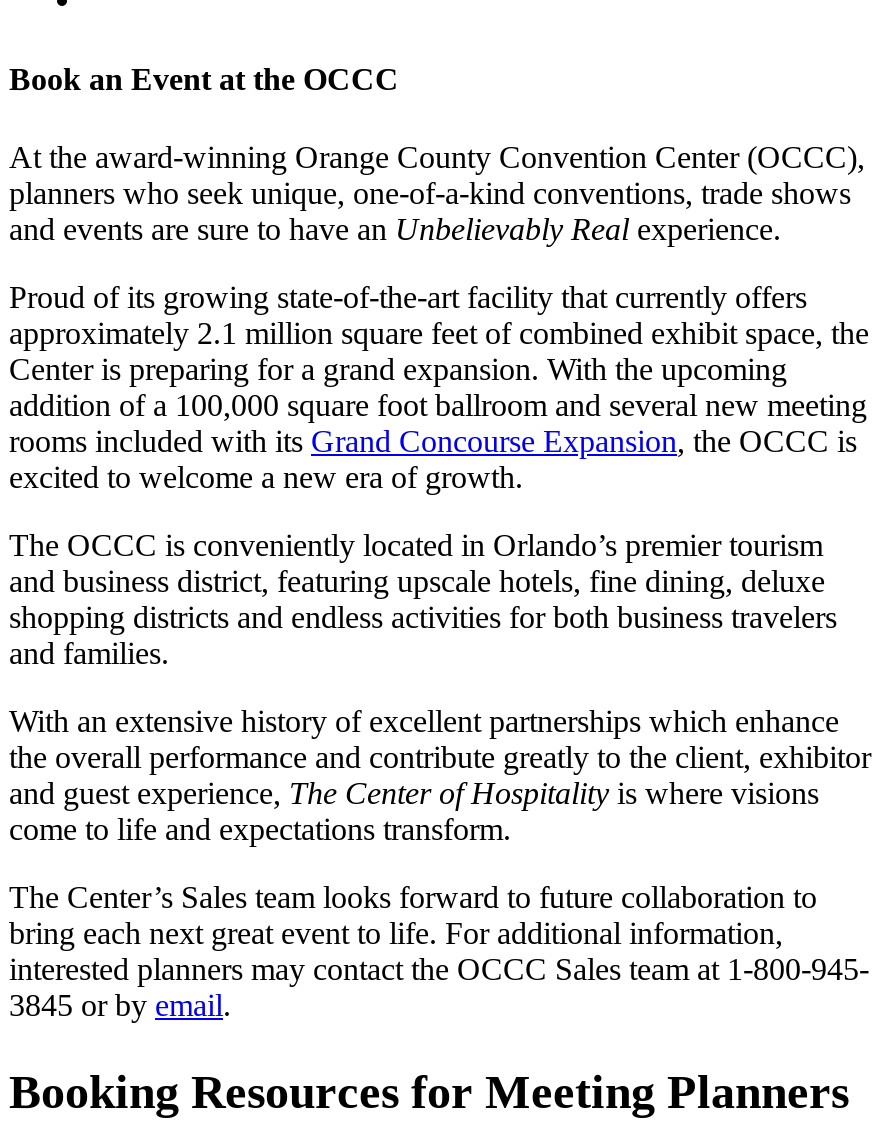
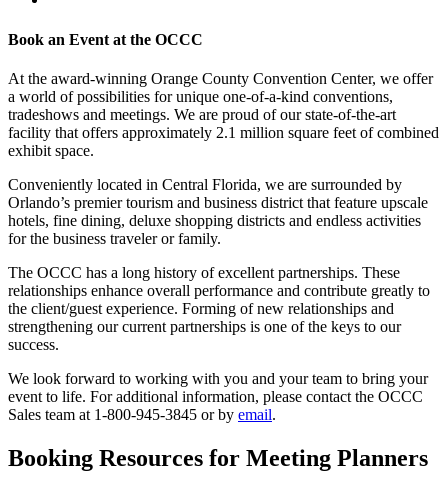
[9,140,871,1022] At the award-winning Orange County Convention Center (OCCC), | planners who seek unique, one-of-a-kind conventions, trade shows | and events are sure to have an Unbelievably Real experience. | Proud of its growing state-of-the-art facility that currently offers | approximately 2.1 million square feet of combined exhibit space, the | Center is preparing for a grand expansion. With the upcoming | addition of a 100,000 square foot ballroom and several new meeting | rooms included with its Grand Concourse Expansion, the OCCC is | excited to welcome a new era of growth. | The OCCC is conveniently located in Orlando’s premier tourism | and business district, featuring upscale hotels, fine dining, deluxe | shopping districts and endless activities for both business travelers | and families. | With an extensive history of excellent partnerships which enhance | the overall performance and contribute greatly to the client, exhibitor | and guest experience, The Center of Hospitality is where visions | come to life and expectations transform. | The Center’s Sales team looks forward to future collaboration to | bring each next great event to life. For additional information, | interested planners may contact the OCCC Sales team at 1-800-945- | 3845 or by email. -> [8,70,439,423] At the award-winning Orange County Convention Center, we offer | a world of possibilities for unique one-of-a-kind conventions, | tradeshows and meetings. We are proud of our state-of-the-art | facility that offers approximately 2.1 million square feet of combined | exhibit space. | Conveniently located in Central Florida, we are surrounded by | Orlando’s premier tourism and business district that feature upscale | hotels, fine dining, deluxe shopping districts and endless activities | for the business traveler or family. | The OCCC has a long history of excellent partnerships. These | relationships enhance overall performance and contribute greatly to | the client/guest experience. Forming of new relationships and | strengthening our current partnerships is one of the keys to our | success. | We look forward to working with you and your team to bring your | event to life. For additional information, please contact the OCCC | Sales team at 1-800-945-3845 or by email.

